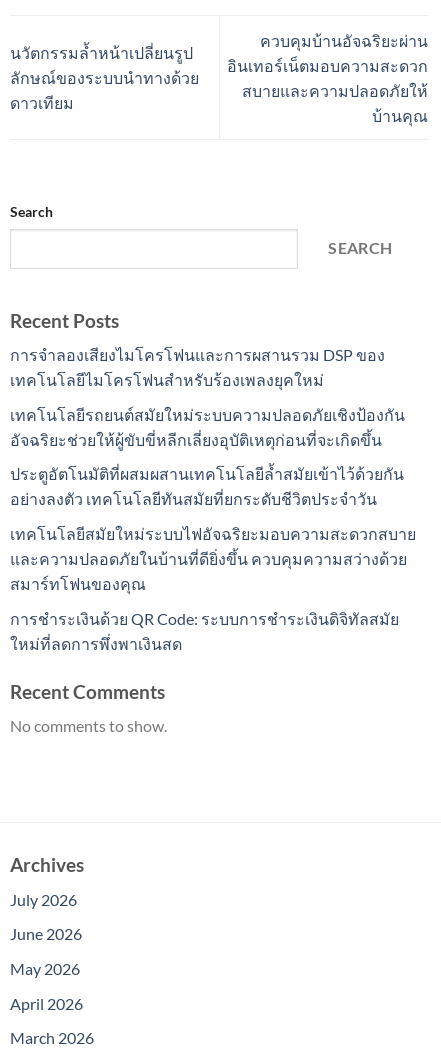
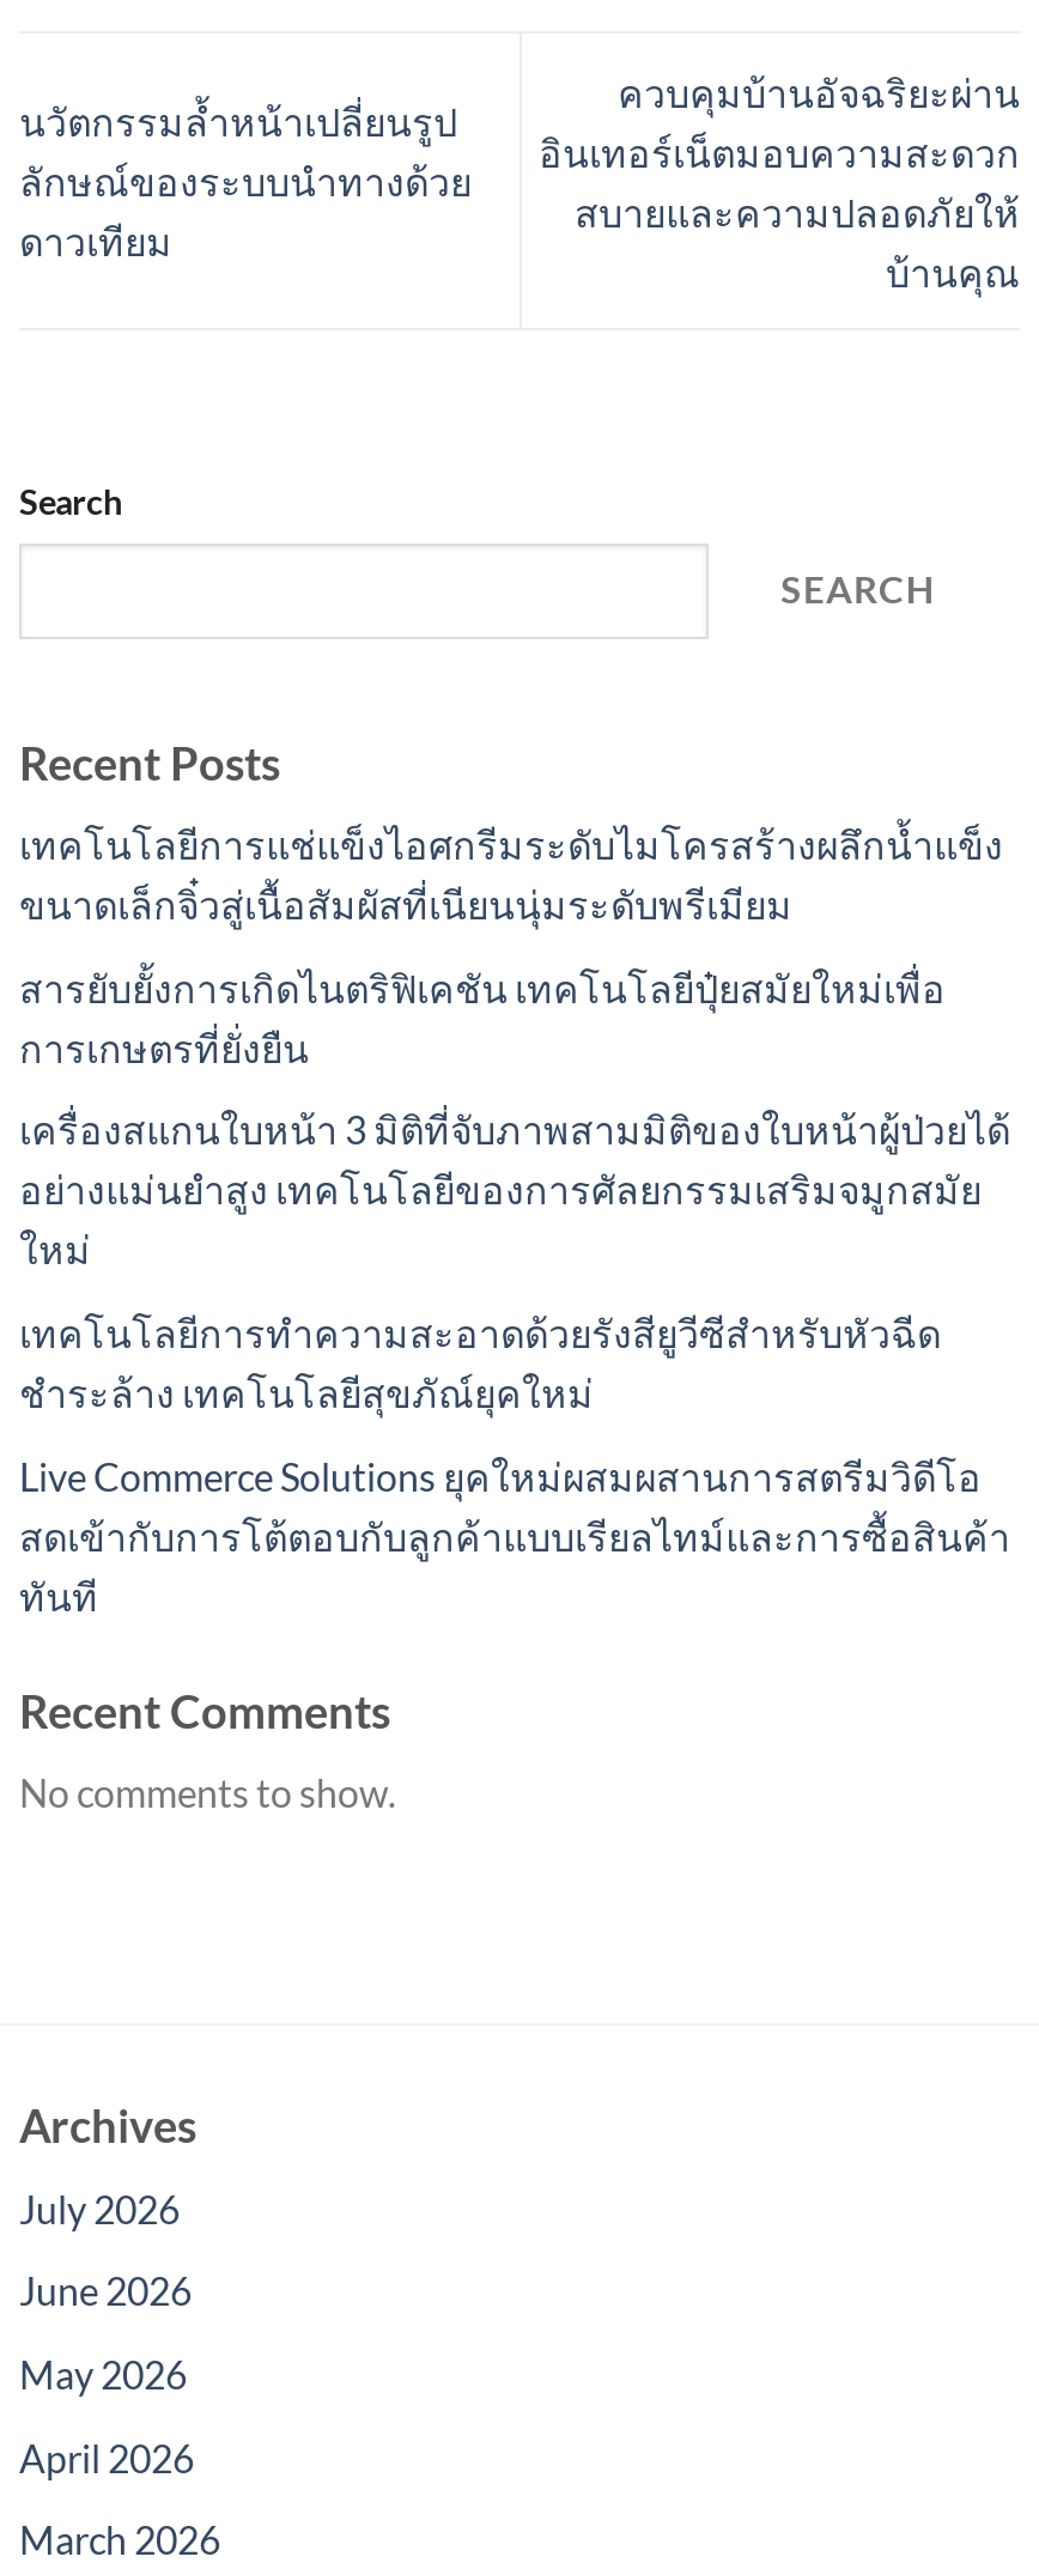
[10,345,385,389] การจำลองเสียงไมโครโฟนและการผสานรวม DSP ของ | เทคโนโลยีไมโครโฟนสำหรับร้องเพลงยุคใหม่ -> [19,822,1003,927] เทคโนโลยีการแช่แข็งไอศกรีมระดับไมโครสร้างผลึกน้ำแข็ง | ขนาดเล็กจิ๋วสู่เนื้อสัมผัสที่เนียนนุ่มระดับพรีเมียม
[10,405,405,449] เทคโนโลยีรถยนต์สมัยใหม่ระบบความปลอดภัยเชิงป้องกัน | อัจฉริยะช่วยให้ผู้ขับขี่หลีกเลี่ยงอุบัติเหตุก่อนที่จะเกิดขึ้น -> [19,964,946,1070] สารยับยั้งการเกิดไนตริฟิเคชัน เทคโนโลยีปุ๋ยสมัยใหม่เพื่อ | การเกษตรที่ยั่งยืน
[10,464,404,508] ประตูอัตโนมัติที่ผสมผสานเทคโนโลยีล้ำสมัยเข้าไว้ด้วยกัน | อย่างลงตัว เทคโนโลยีทันสมัยที่ยกระดับชีวิตประจำวัน -> [19,1107,1010,1272] เครื่องสแกนใบหน้า 3 มิติที่จับภาพสามมิติของใบหน้าผู้ป่วยได้ | อย่างแม่นยำสูง เทคโนโลยีของการศัลยกรรมเสริมจมูกสมัย | ใหม่
[10,524,416,593] เทคโนโลยีสมัยใหม่ระบบไฟอัจฉริยะมอบความสะดวกสบาย | และความปลอดภัยในบ้านที่ดียิ่งขึ้น ควบคุมความสว่างด้วย | สมาร์ทโฟนของคุณ -> [19,1310,941,1415] เทคโนโลยีการทำความสะอาดด้วยรังสียูวีซีสำหรับหัวฉีด | ชำระล้าง เทคโนโลยีสุขภัณ์ยุคใหม่
[10,609,399,653] การชำระเงินด้วย QR Code: ระบบการชำระเงินดิจิทัลสมัย | ใหม่ที่ลดการพึ่งพาเงินสด -> [19,1452,1010,1618] Live Commerce Solutions ยุคใหม่ผสมผสานการสตรีมวิดีโอ | สดเข้ากับการโต้ตอบกับลูกค้าแบบเรียลไทม์และการซื้อสินค้า | ทันที

